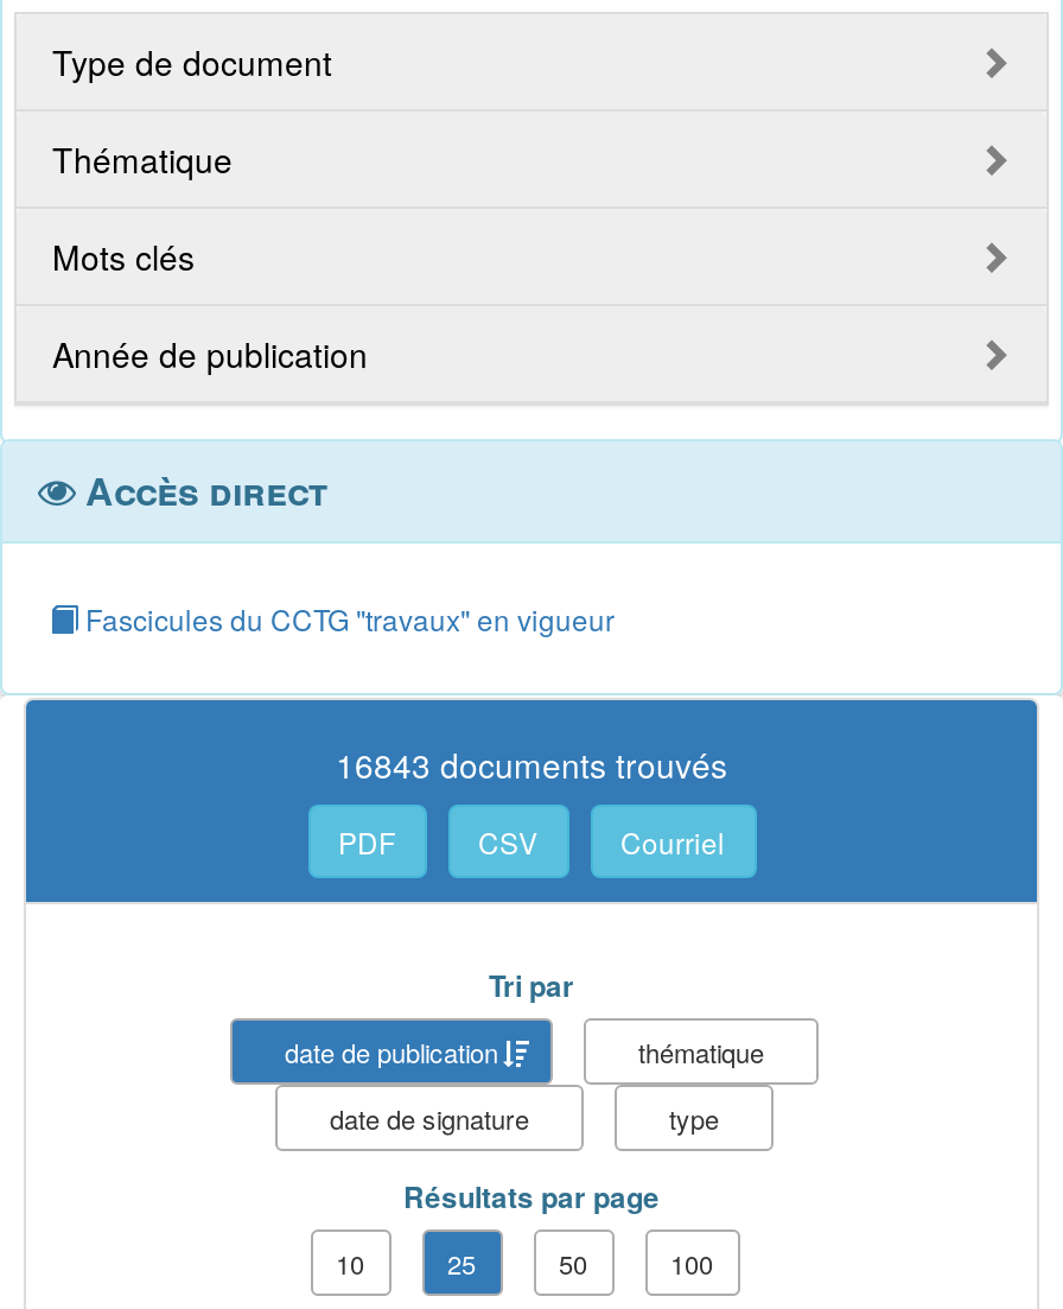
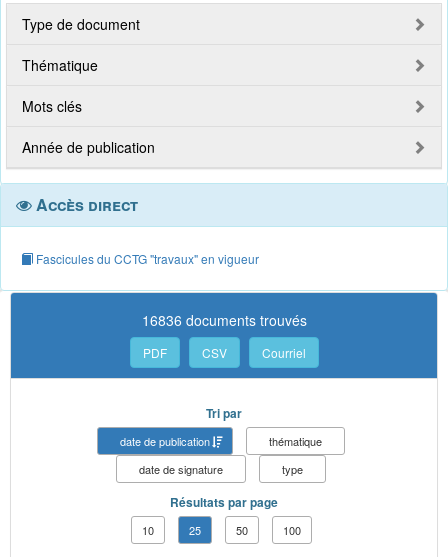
[336,741,727,788] 16843 documents trouvés -> [141,310,306,330] 16836 documents trouvés

